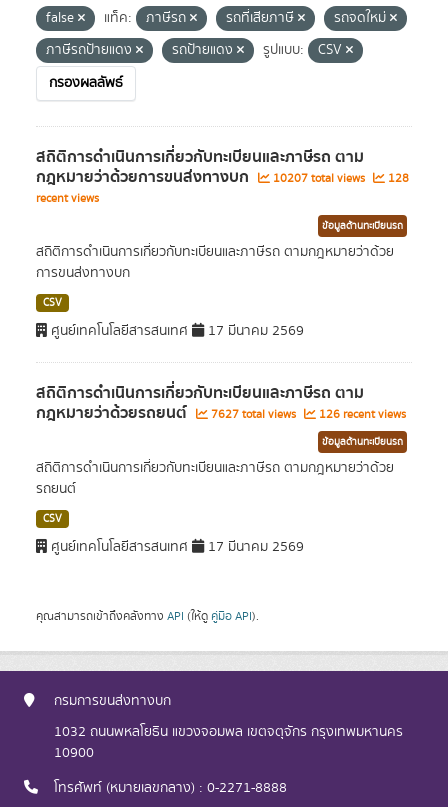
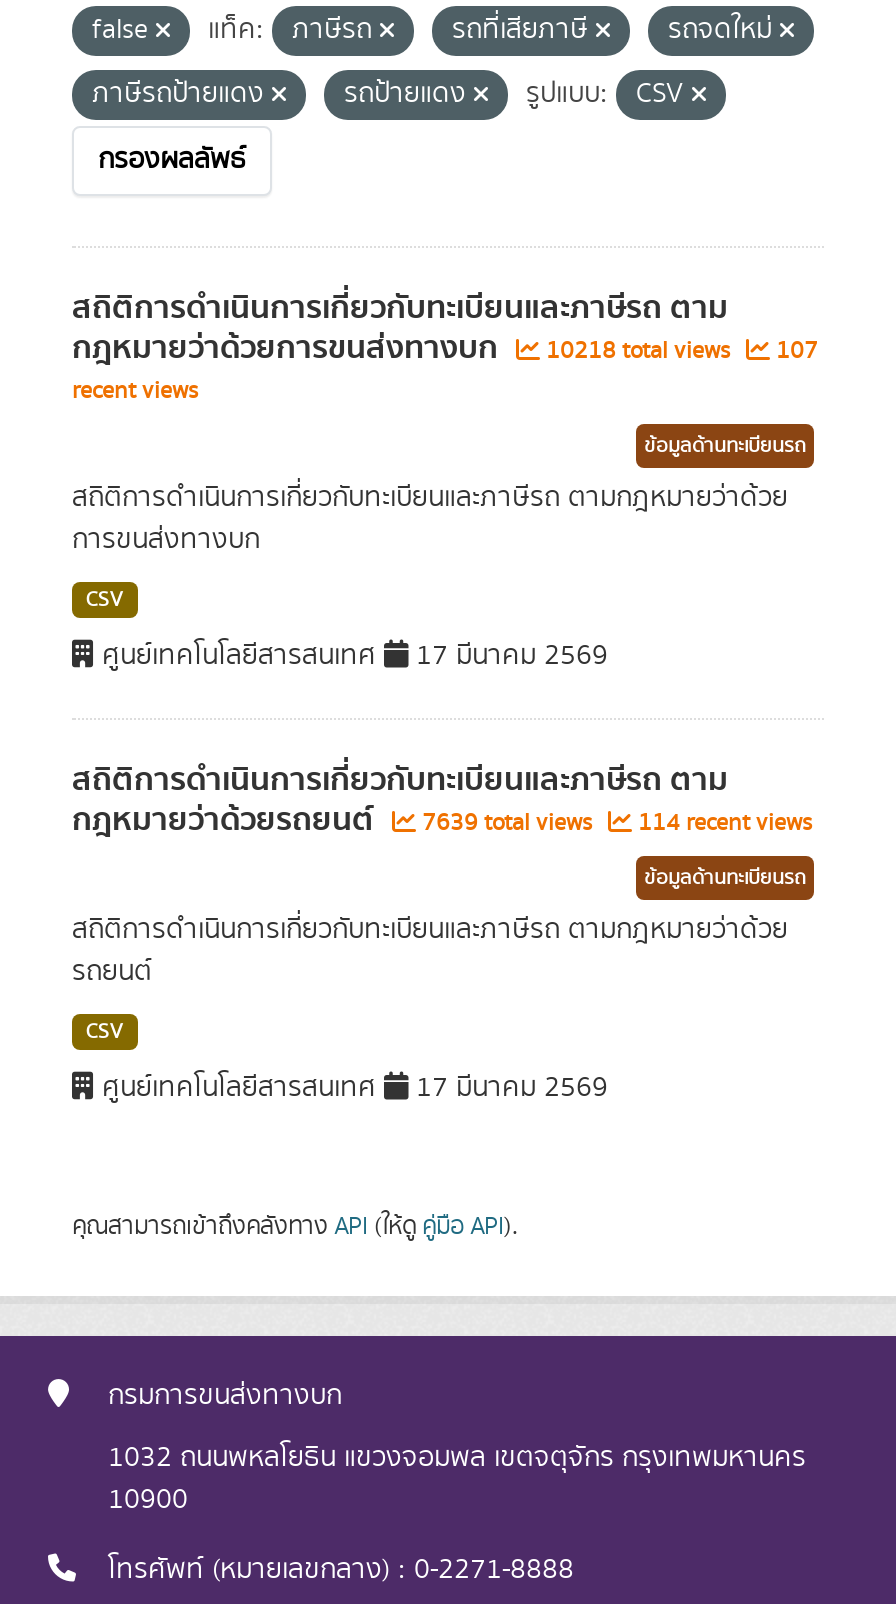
[270,170,368,187] 10207 total views -> [540,334,736,368] 10218 total views
[385,170,409,187] 128 -> [770,334,818,368] 107
[208,406,299,423] 7627 total views -> [416,806,598,840] 7639 total views
[316,406,406,423] 126 recent views -> [632,806,812,840] 114 recent views

